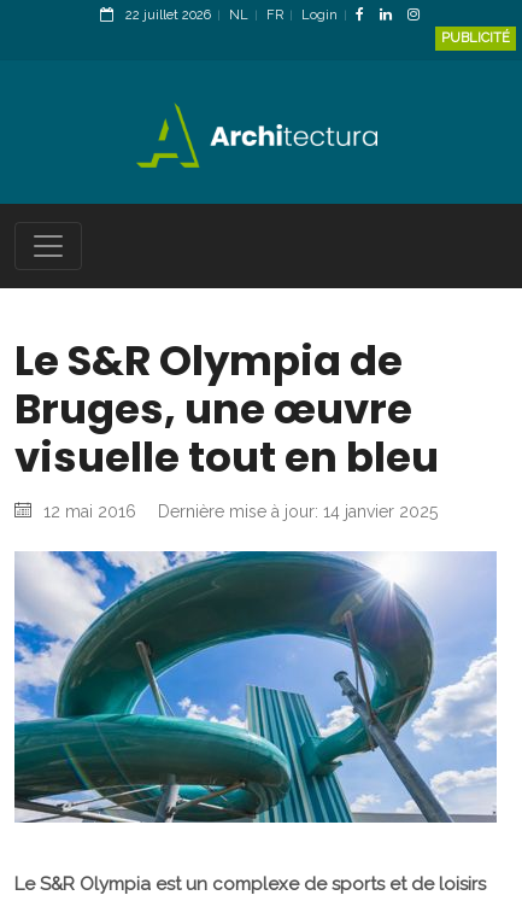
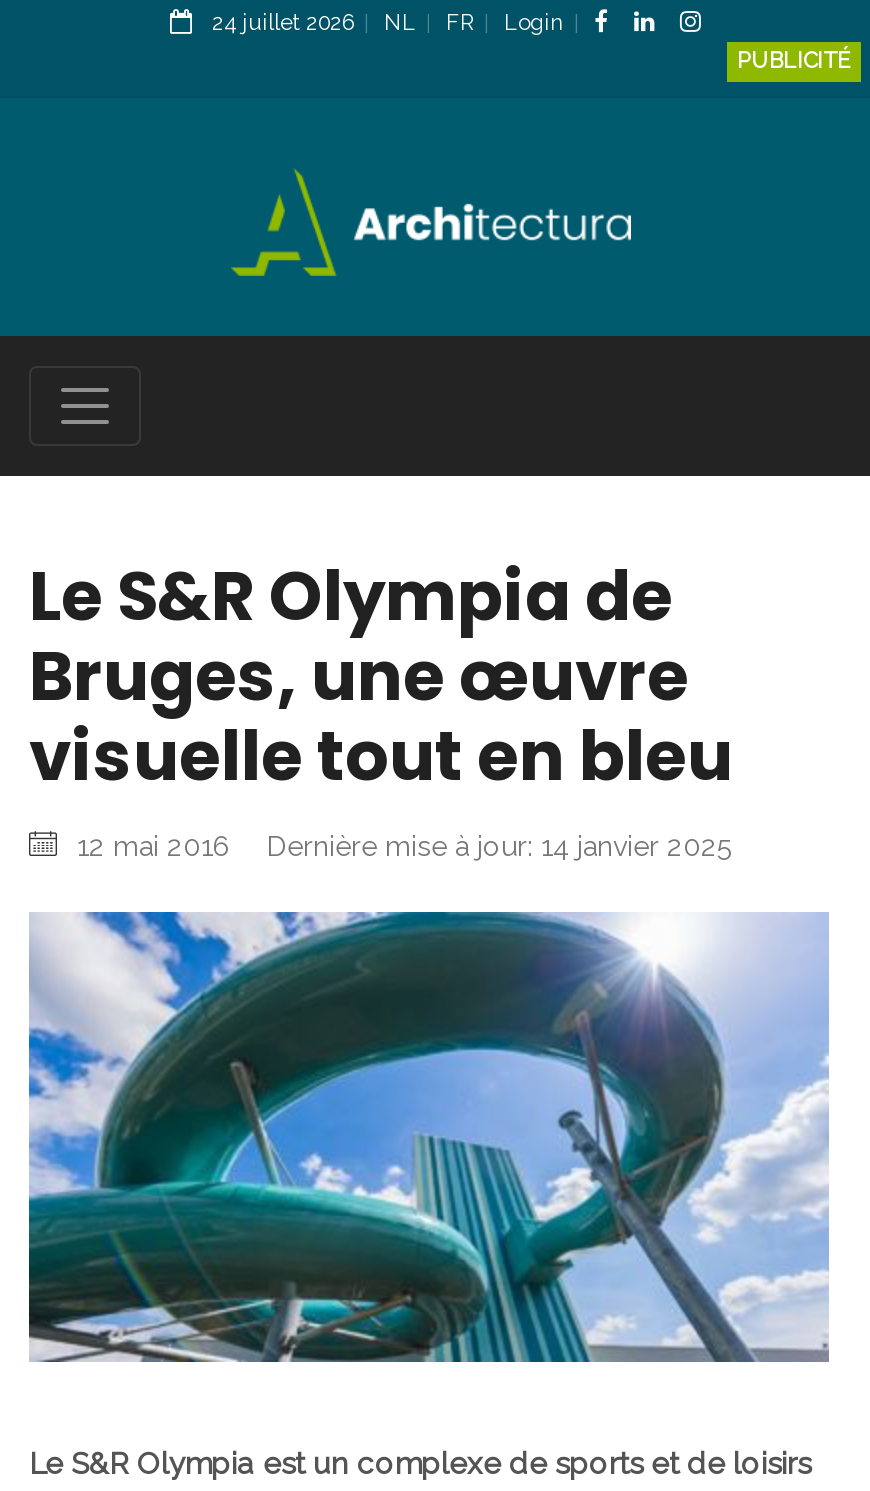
[125,7,337,23] 22 juillet 2026 NL FR Login -> [212,10,564,36] 24 juillet 2026 NL FR Login

